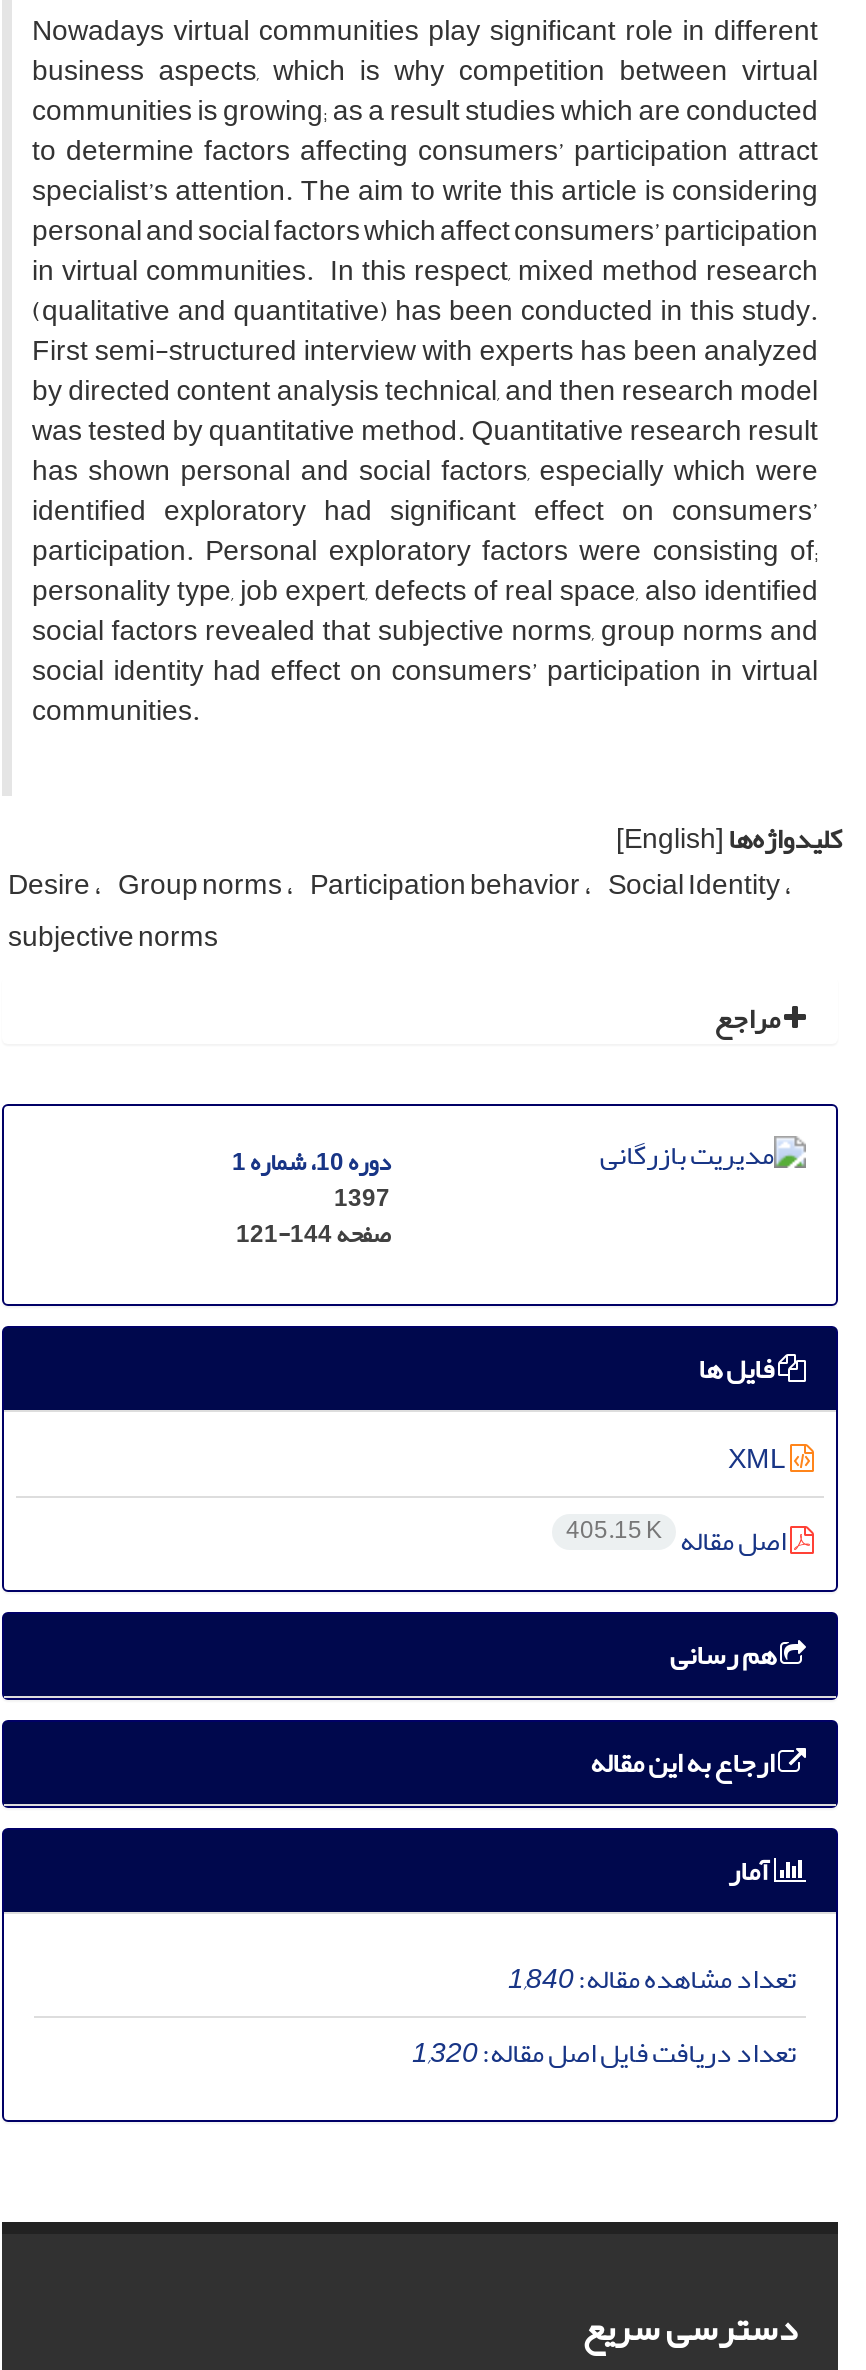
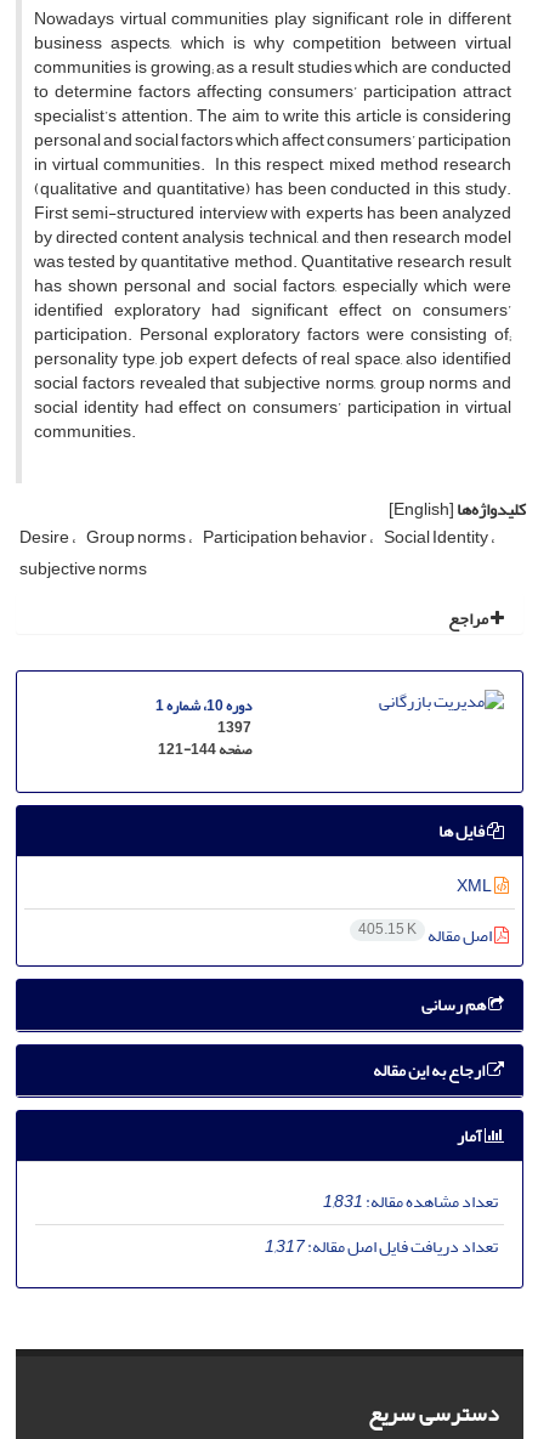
[508,1951,796,2005] تعداد مشاهده مقاله:1,840 -> [323,1185,498,1218] تعداد مشاهده مقاله:1,831
[412,2025,796,2079] تعداد دریافت فایل اصل مقاله:1,320 -> [265,1230,498,1262] تعداد دریافت فایل اصل مقاله:1,317

